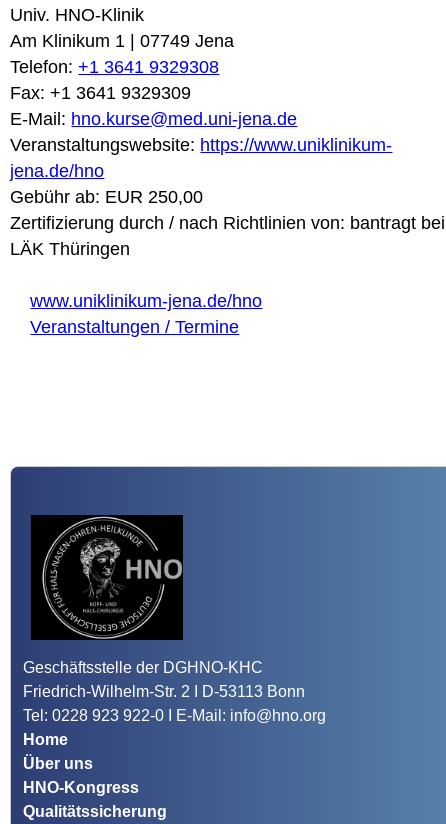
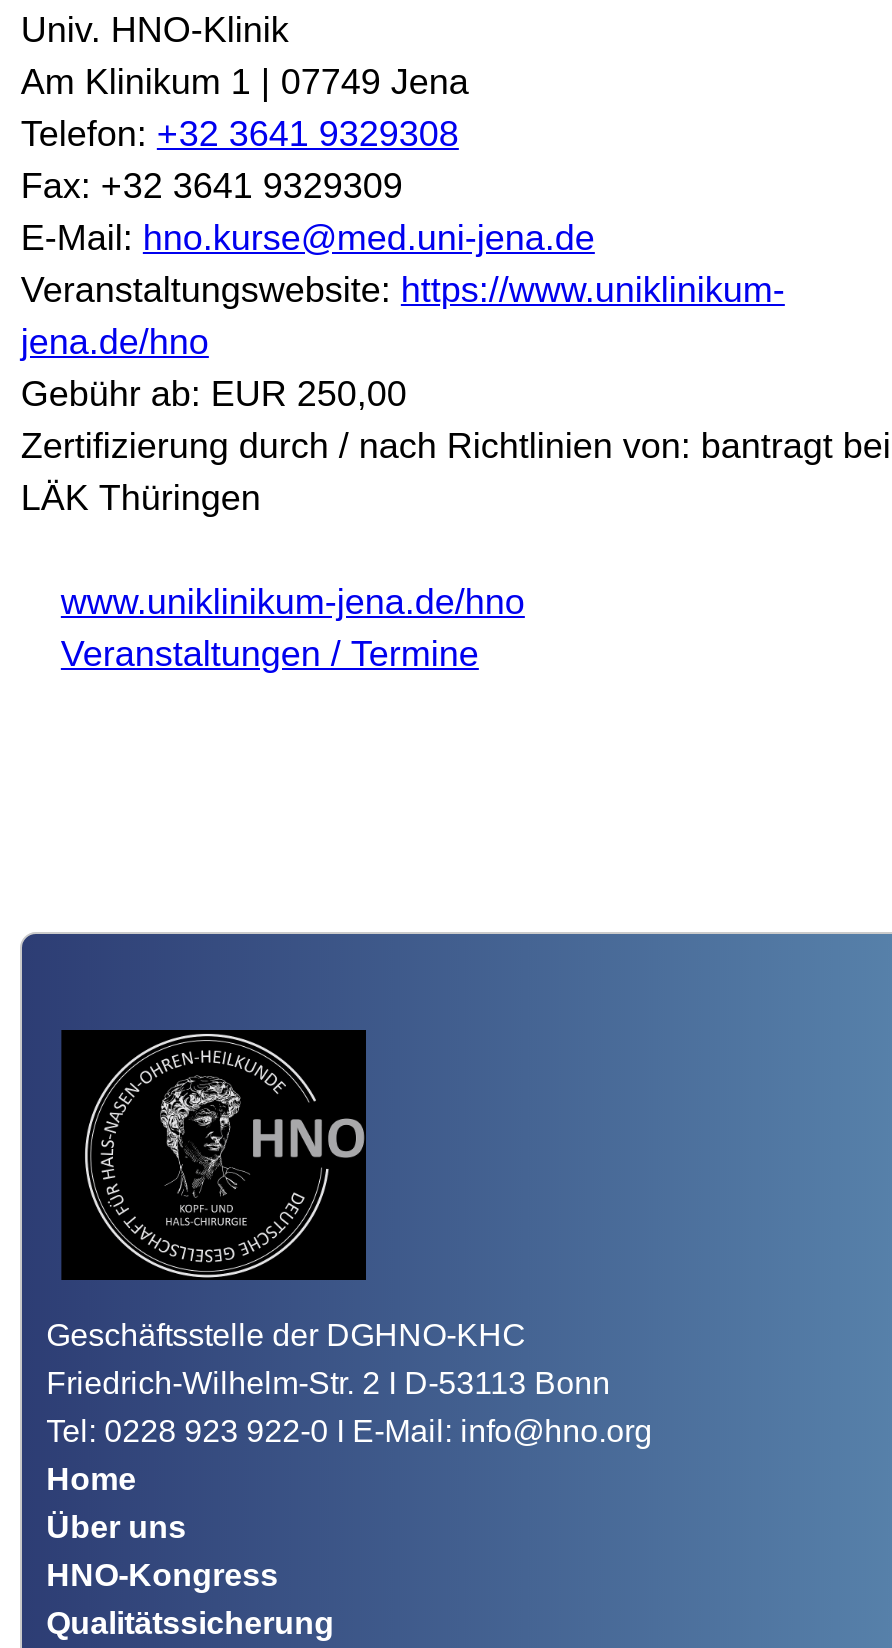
[10,56,219,76] Telefon: +1 3641 9329308 -> [21,113,459,153] Telefon: +32 3641 9329308
[10,82,191,102] Fax: +1 3641 9329309 -> [21,165,403,205] Fax: +32 3641 9329309

